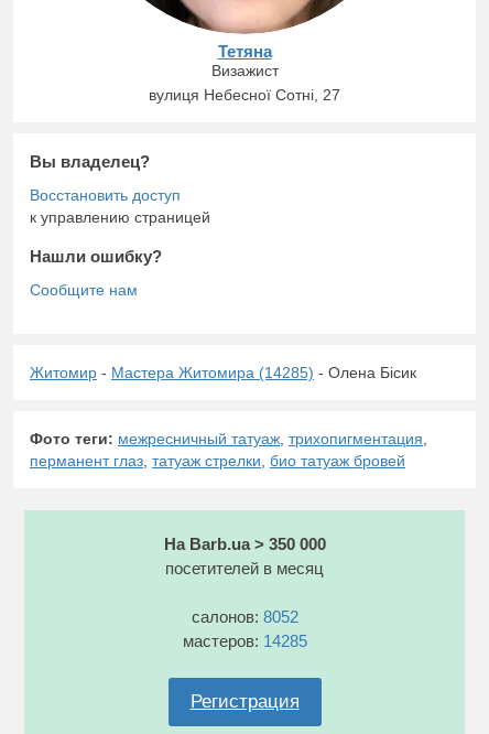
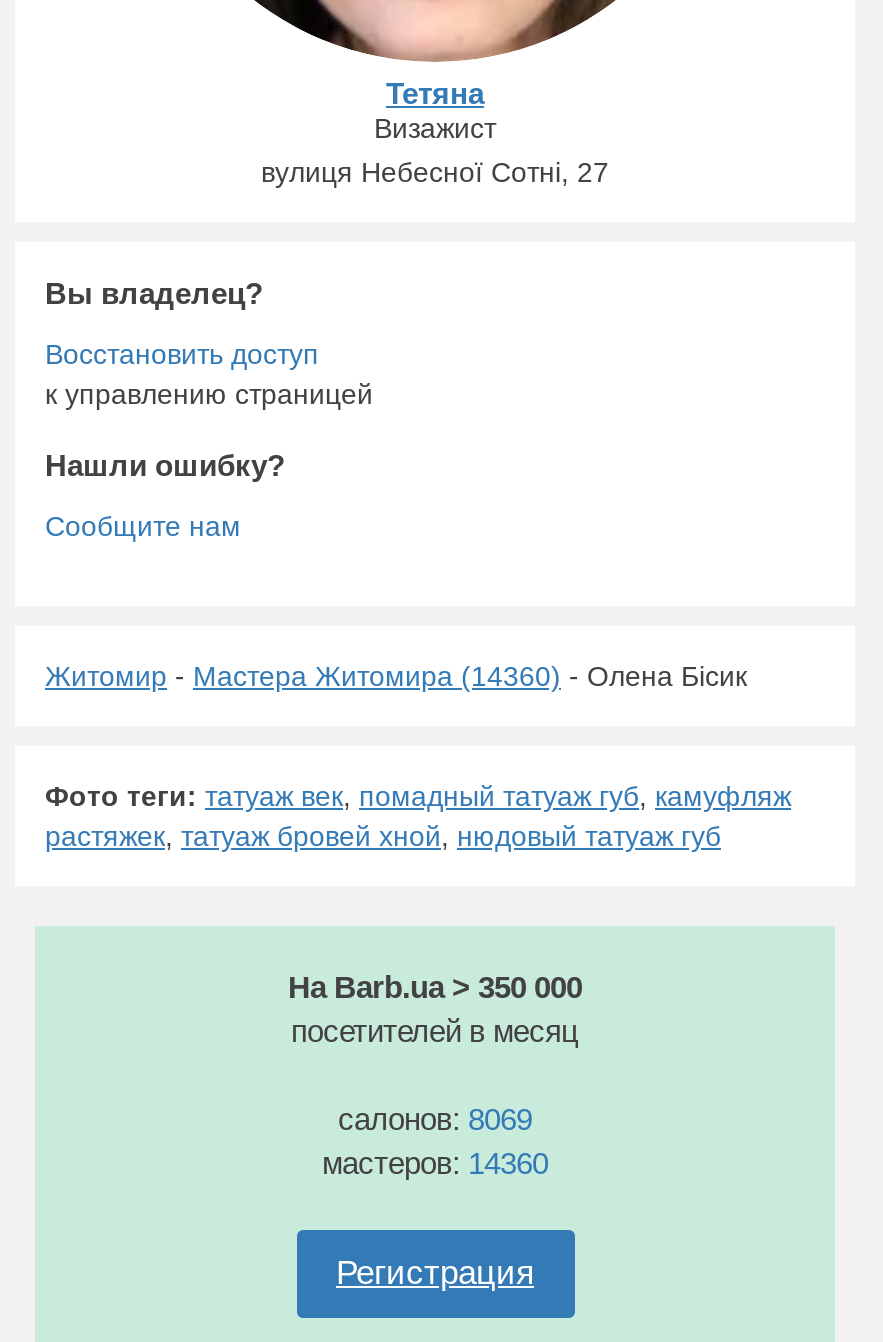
[30,364,416,382] Житомир - Мастера Житомира (14285) - Олена Бісик -> [45,661,747,693] Житомир - Мастера Житомира (14360) - Олена Бісик
[30,430,427,470] Фото теги: межресничный татуаж, трихопигментация, | перманент глаз, татуаж стрелки, био татуаж бровей -> [45,781,791,853] Фото теги: татуаж век, помадный татуаж губ, камуфляж | растяжек, татуаж бровей хной, нюдовый татуаж губ
[191,608,298,626] салонов: 8052 -> [338,1103,532,1137] салонов: 8069
[182,632,307,651] мастеров: 14285 -> [322,1147,548,1181] мастеров: 14360

